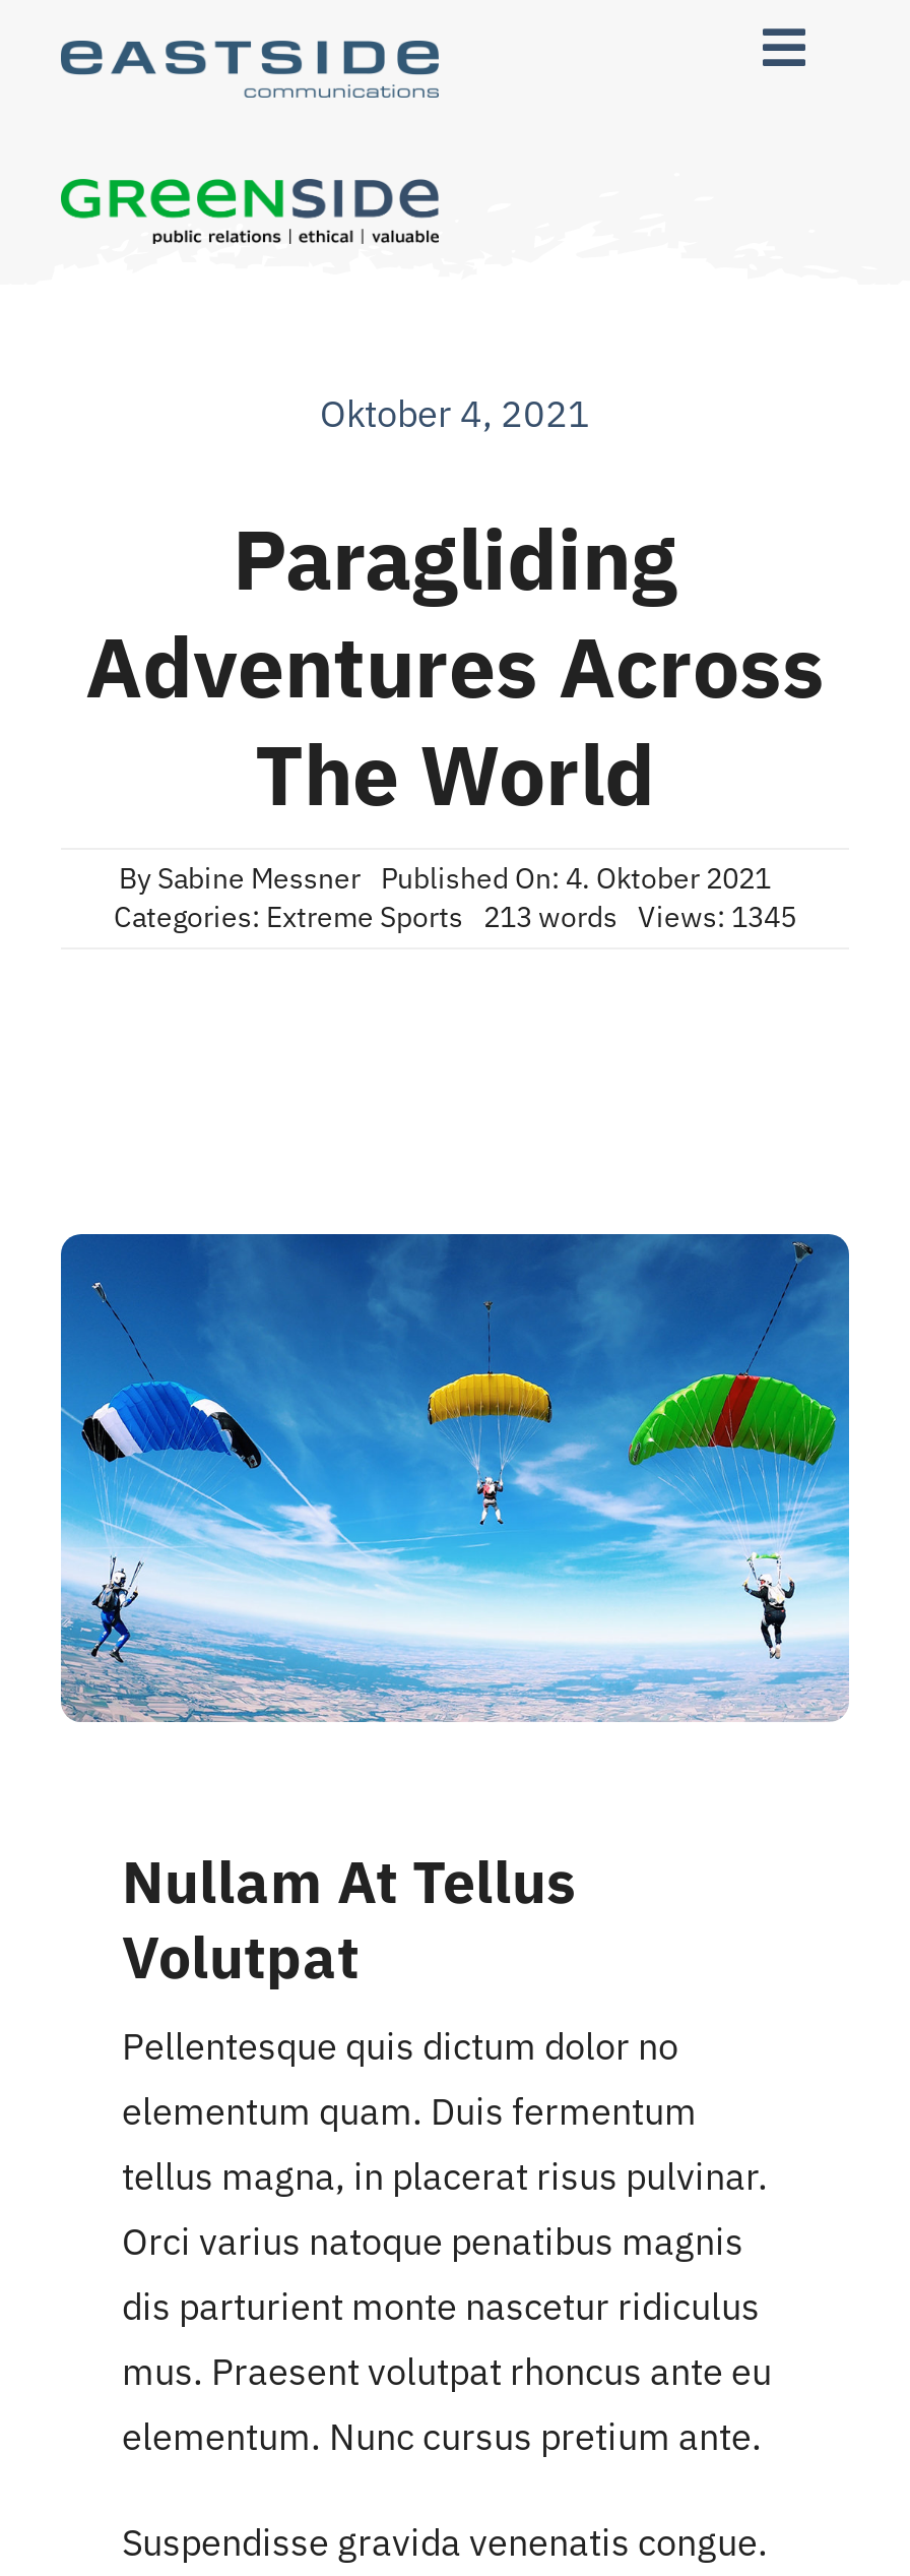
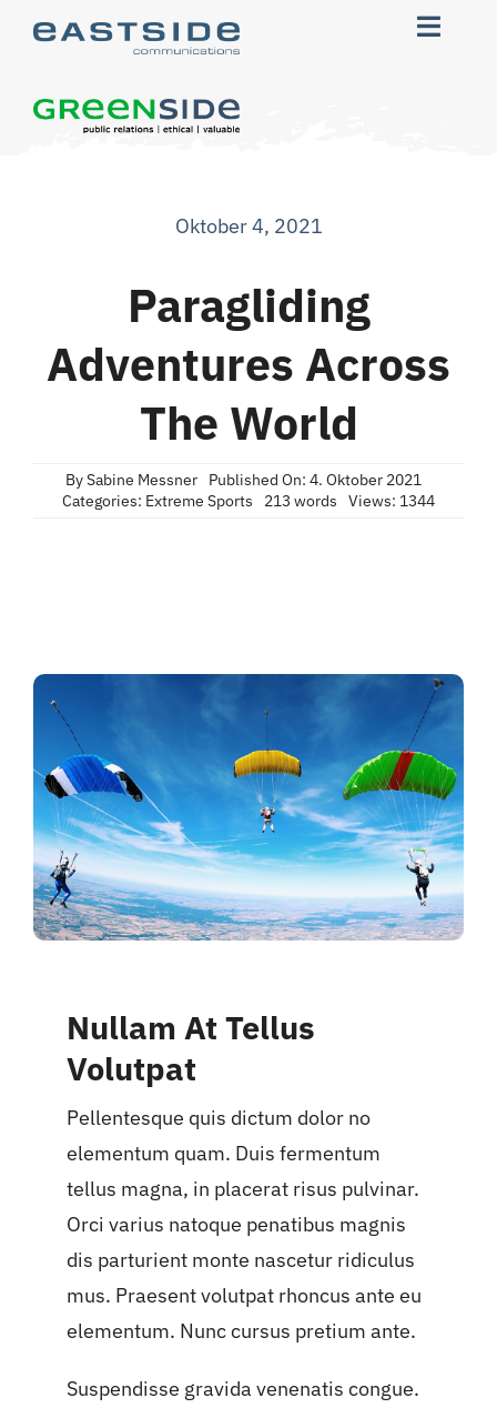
[114,899,796,936] Categories: Extreme Sports 213 words Views: 1345 -> [62,491,435,511] Categories: Extreme Sports 213 words Views: 1344

